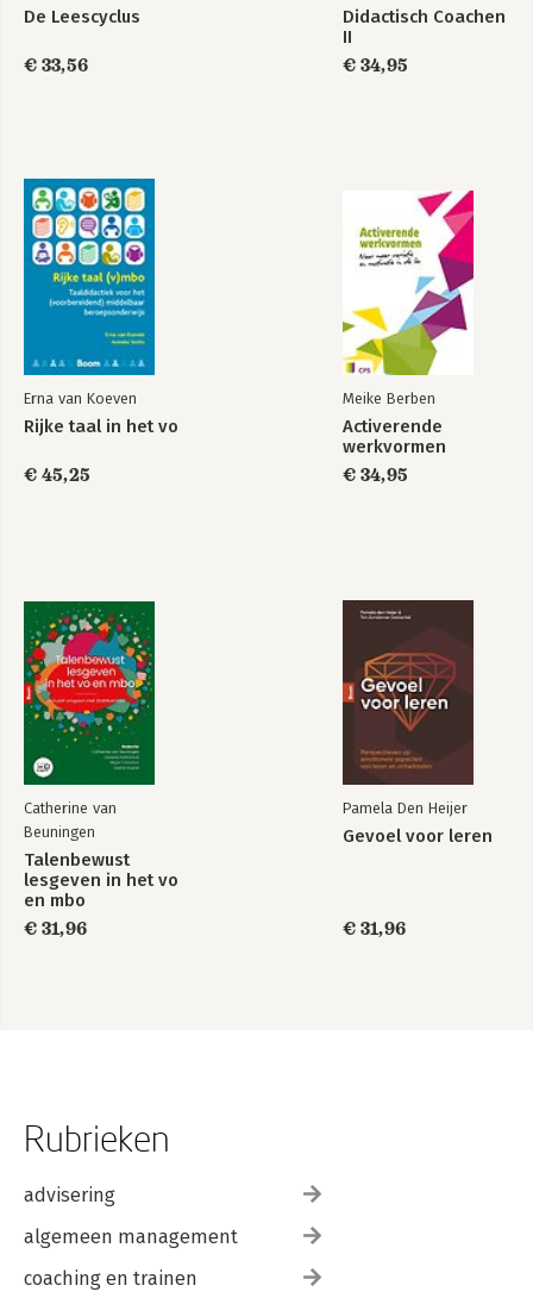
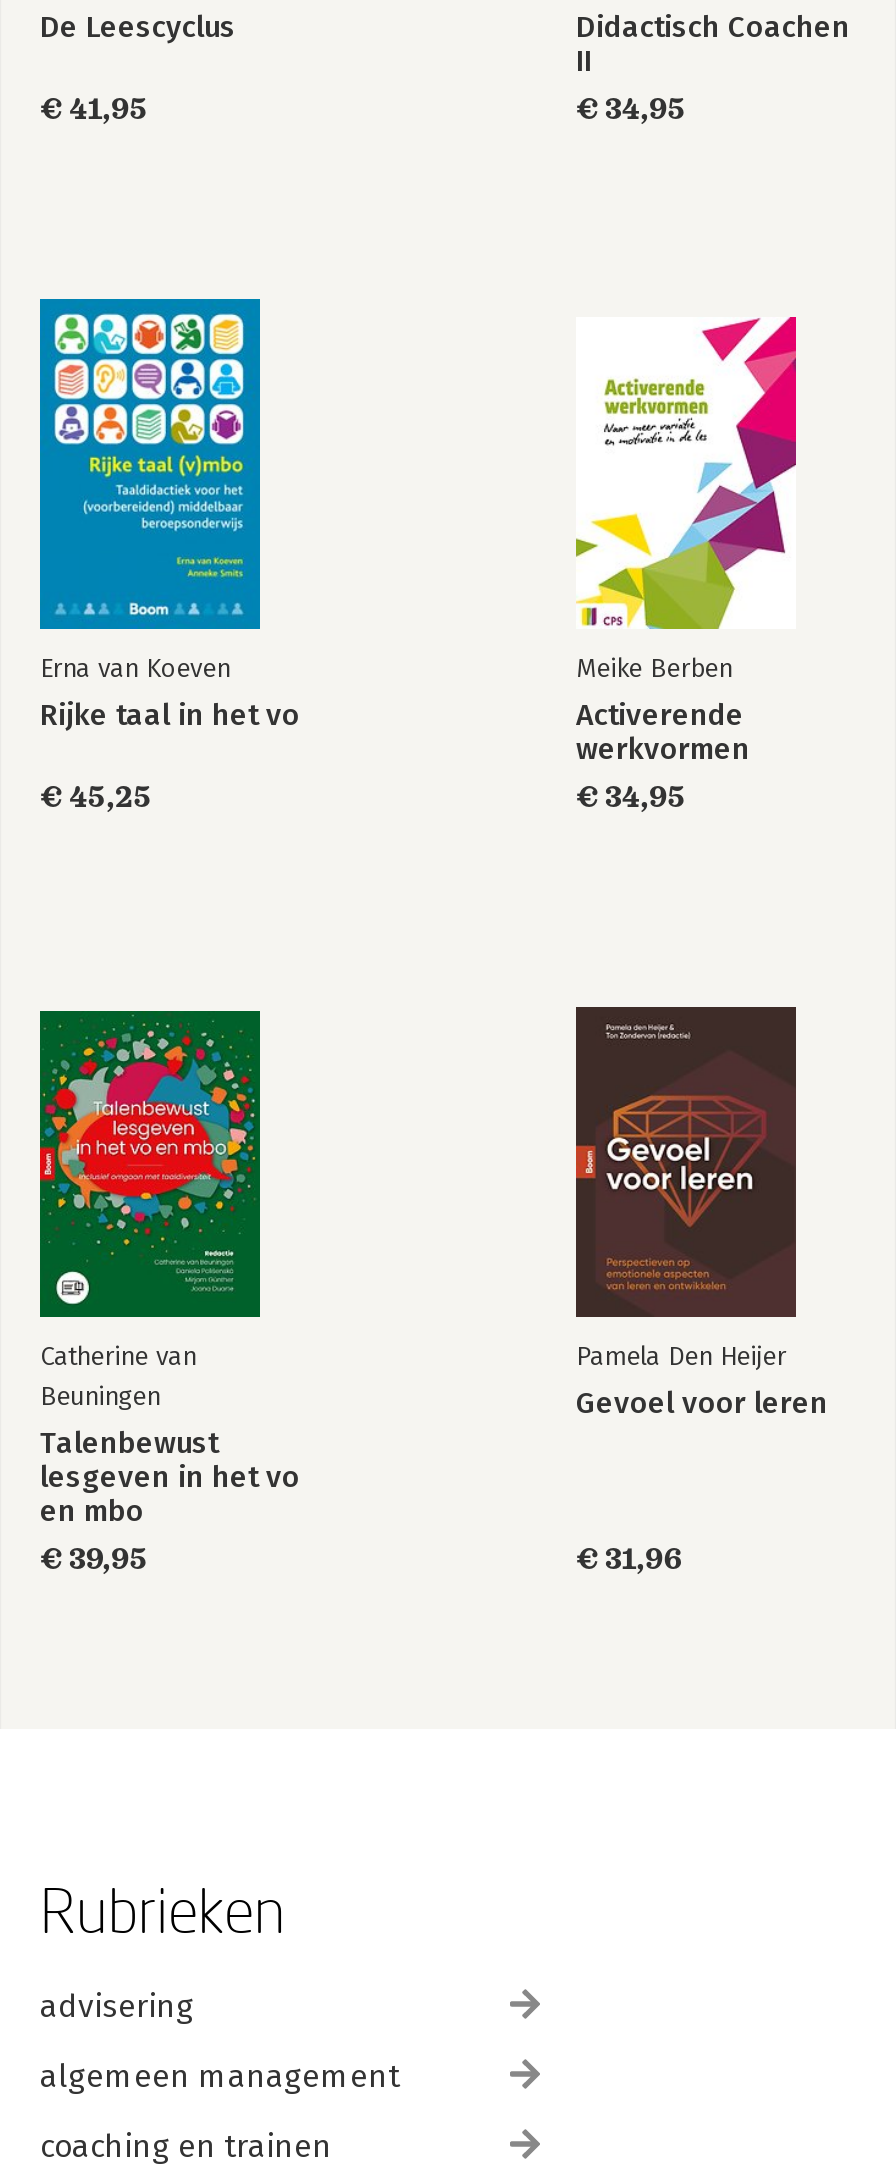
[24,55,88,76] € 33,56 -> [40,91,148,127] € 41,95
[24,918,87,940] € 31,96 -> [40,1541,148,1577] € 39,95

